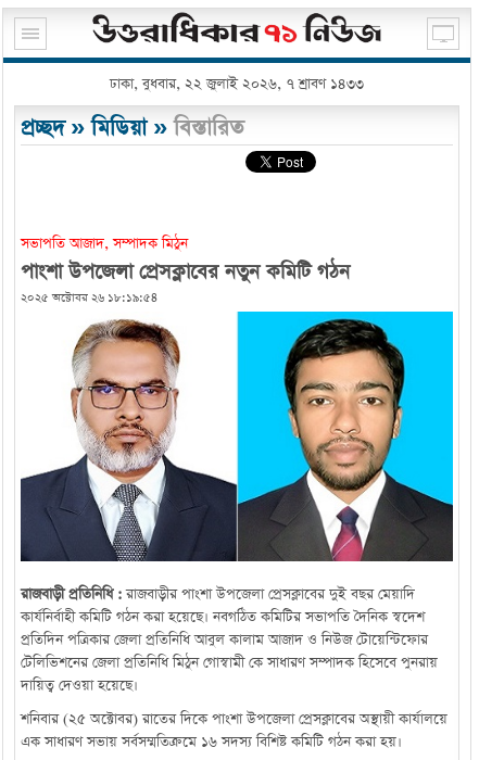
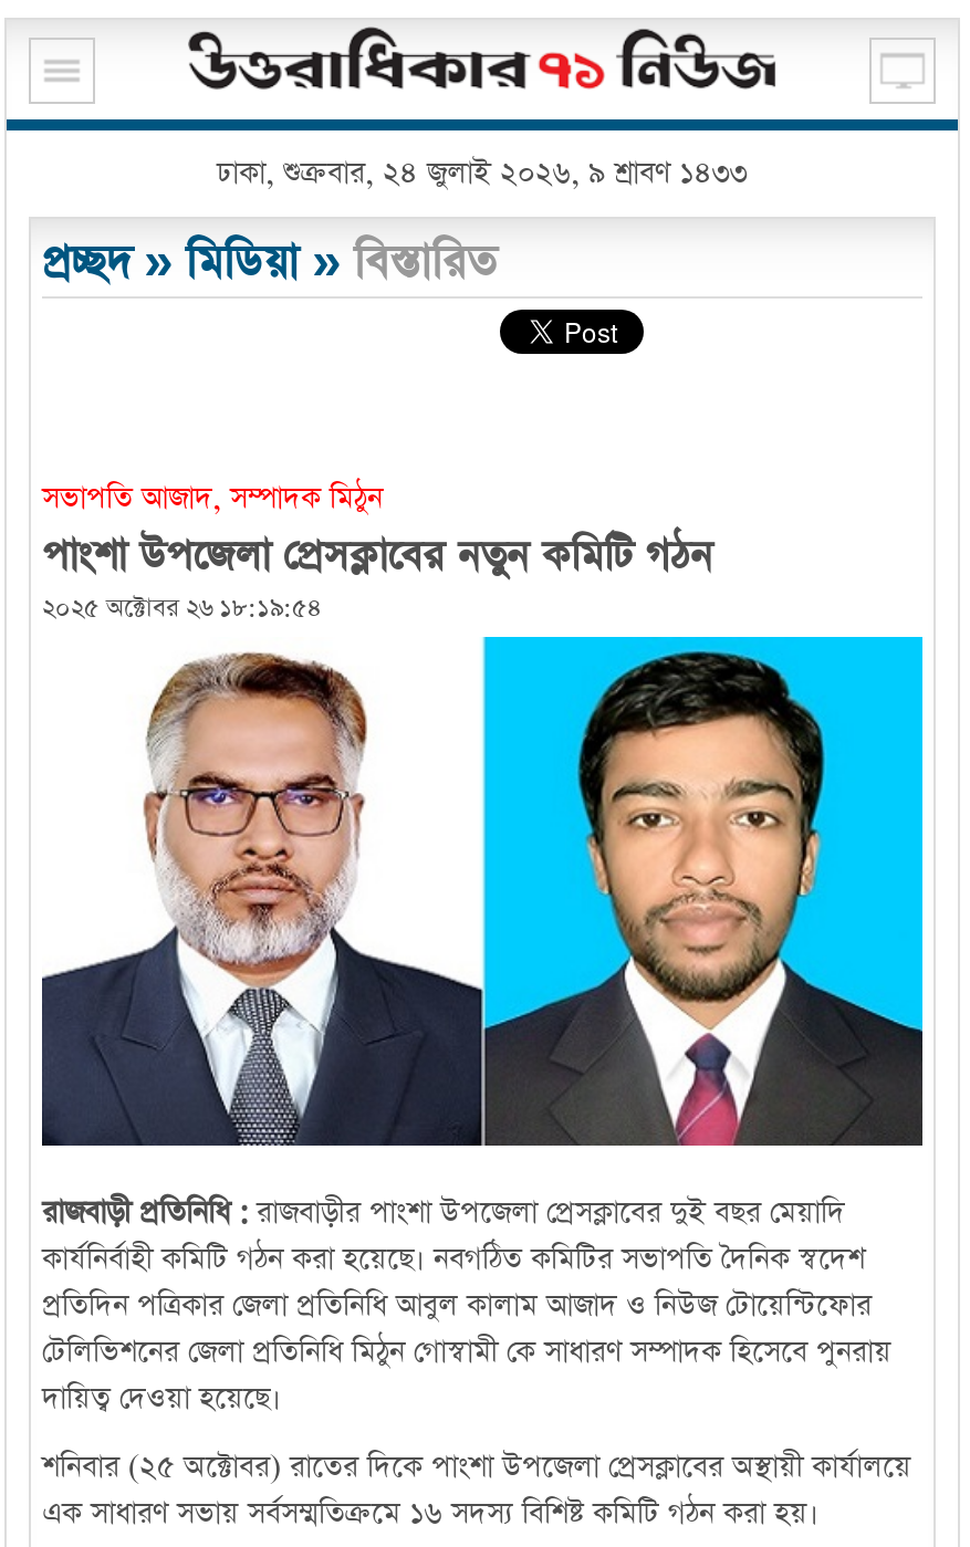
[110,74,364,94] ঢাকা, বুধবার, ২২ জুলাই ২০২৬, ৭ শ্রাবণ ১৪৩৩ -> [217,153,748,195] ঢাকা, শুক্রবার, ২৪ জুলাই ২০২৬, ৯ শ্রাবণ ১৪৩৩

